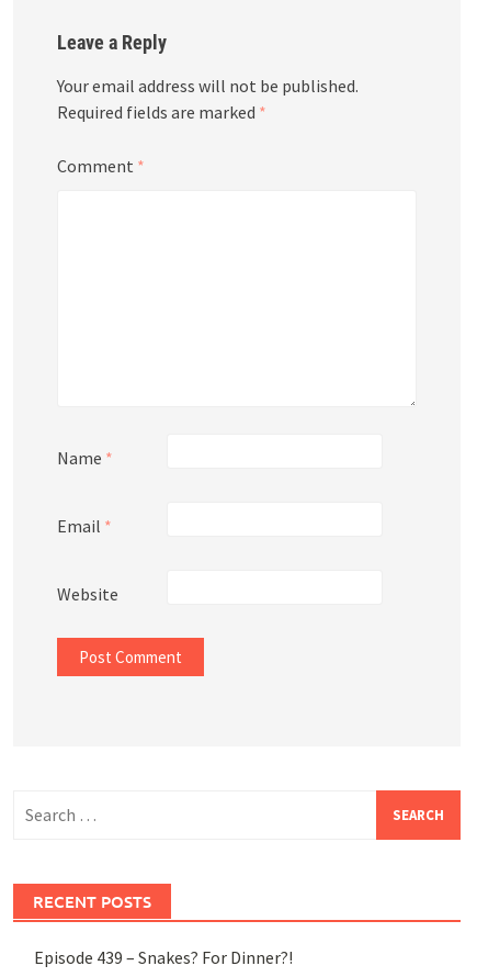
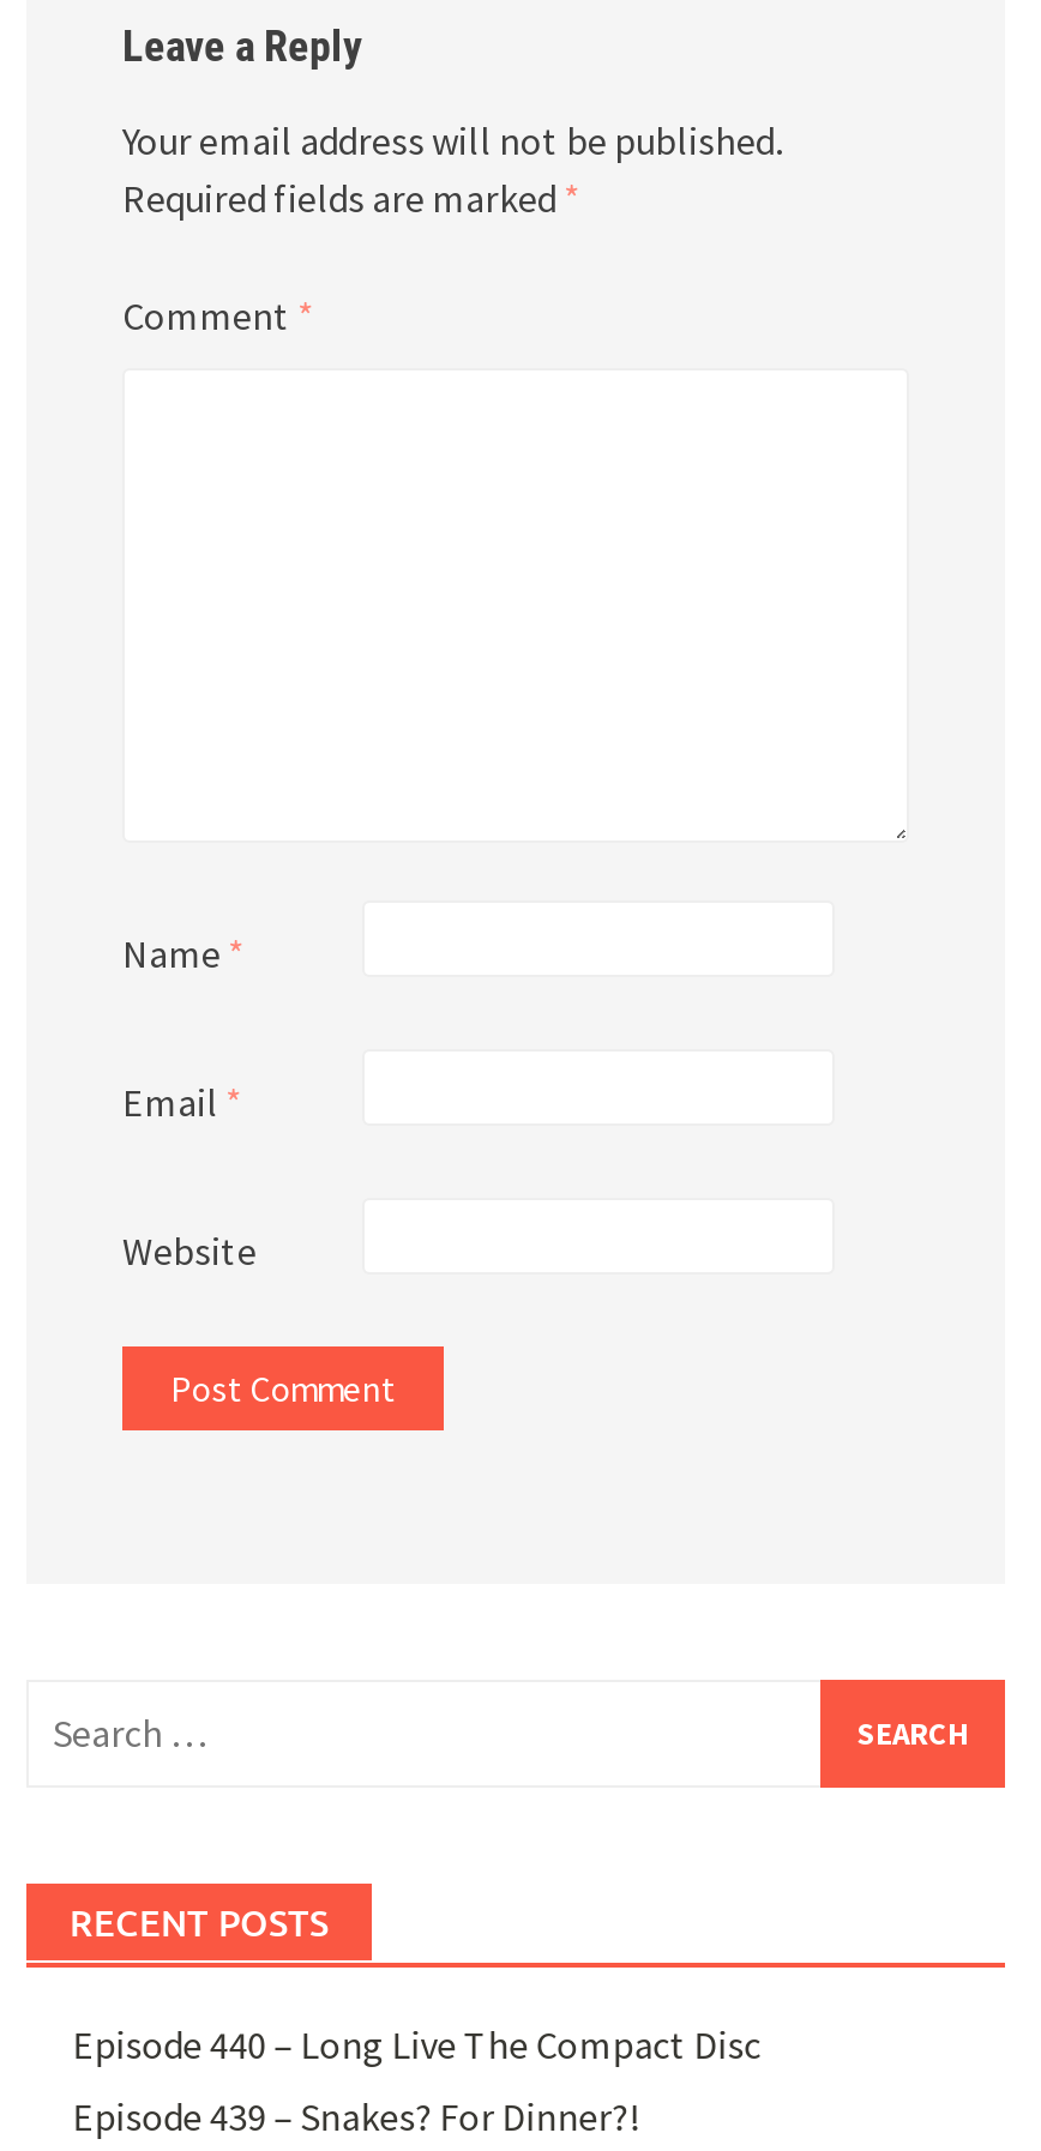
none -> [72,2020,761,2068] Episode 440 – Long Live The Compact Disc

